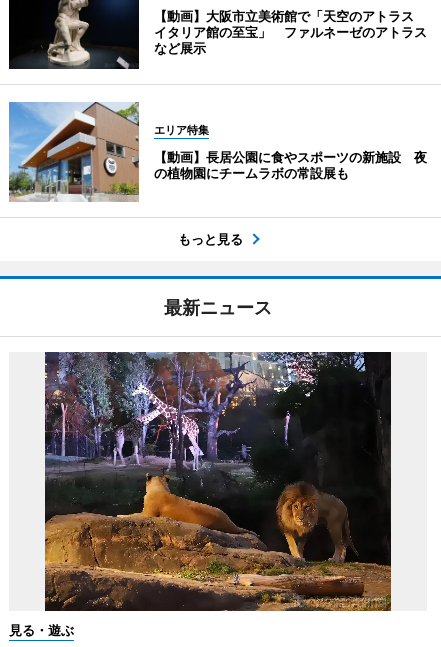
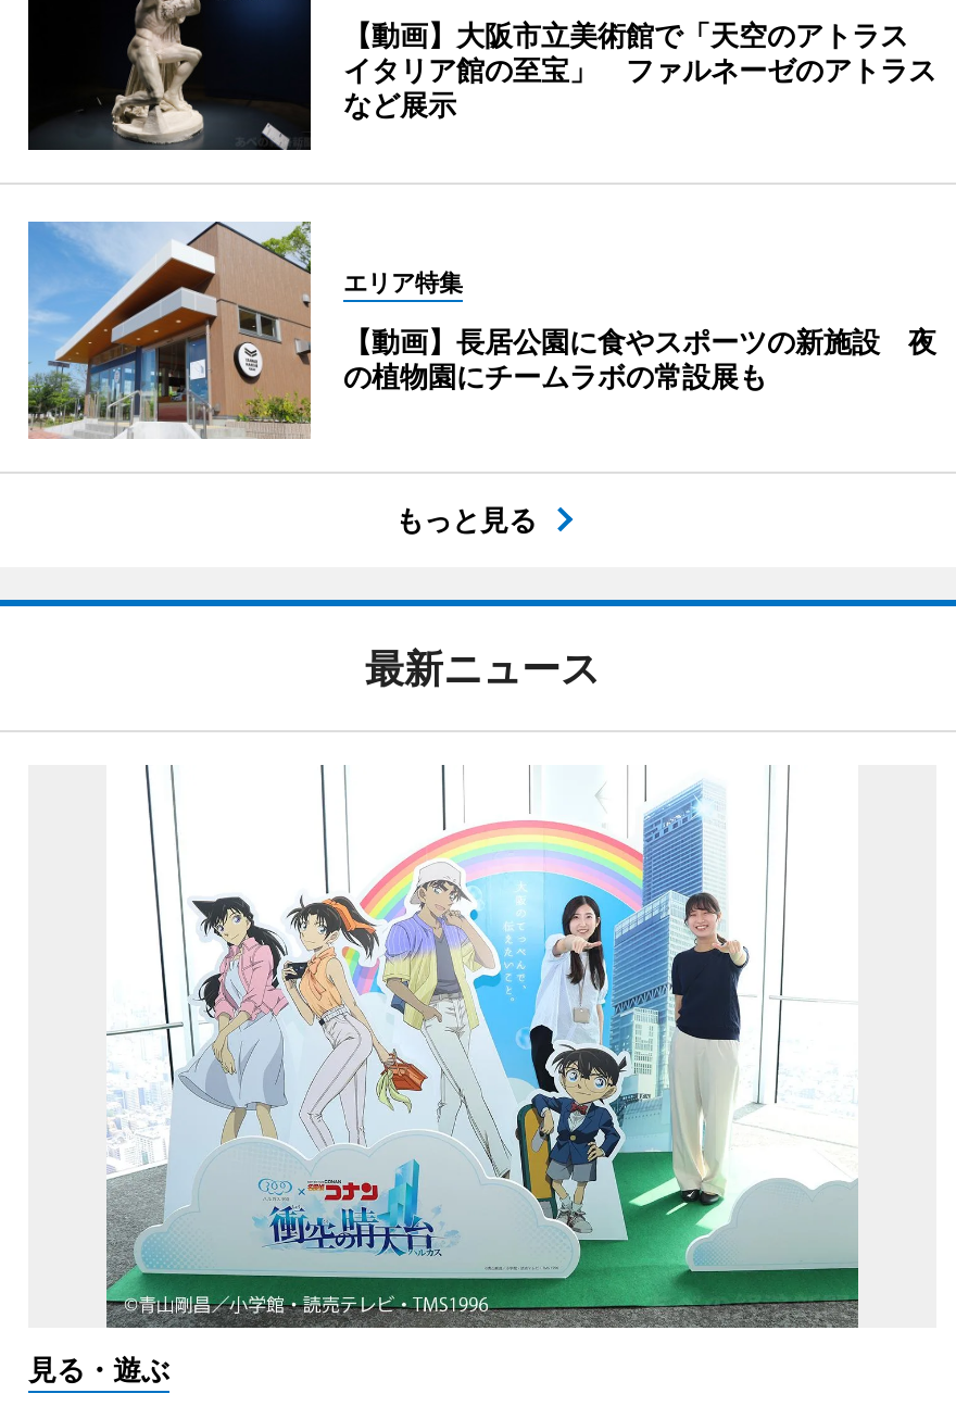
[44,351,392,612] [image] -> [104,765,860,1328] [image]

